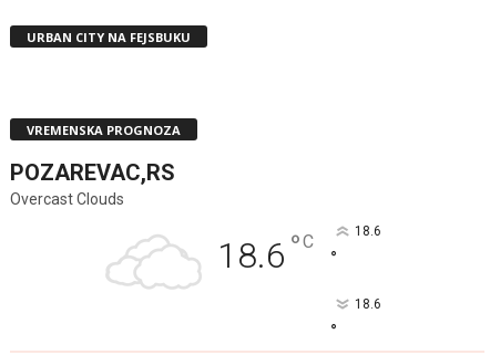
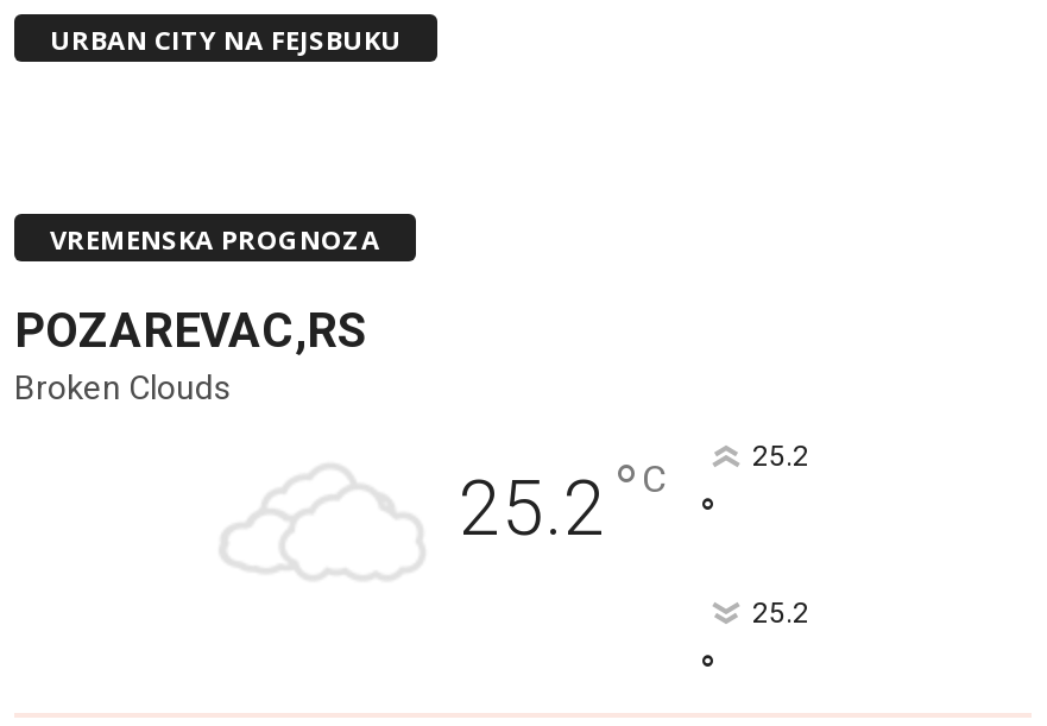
[10,190,124,208] Overcast Clouds -> [14,369,231,407] Broken Clouds
[217,227,314,276] 18.6 ° C -> [459,450,666,554] 25.2 ° C
[354,223,381,239] 18.6 -> [752,440,809,473] 25.2
[354,296,381,312] 18.6 -> [752,597,809,630] 25.2

